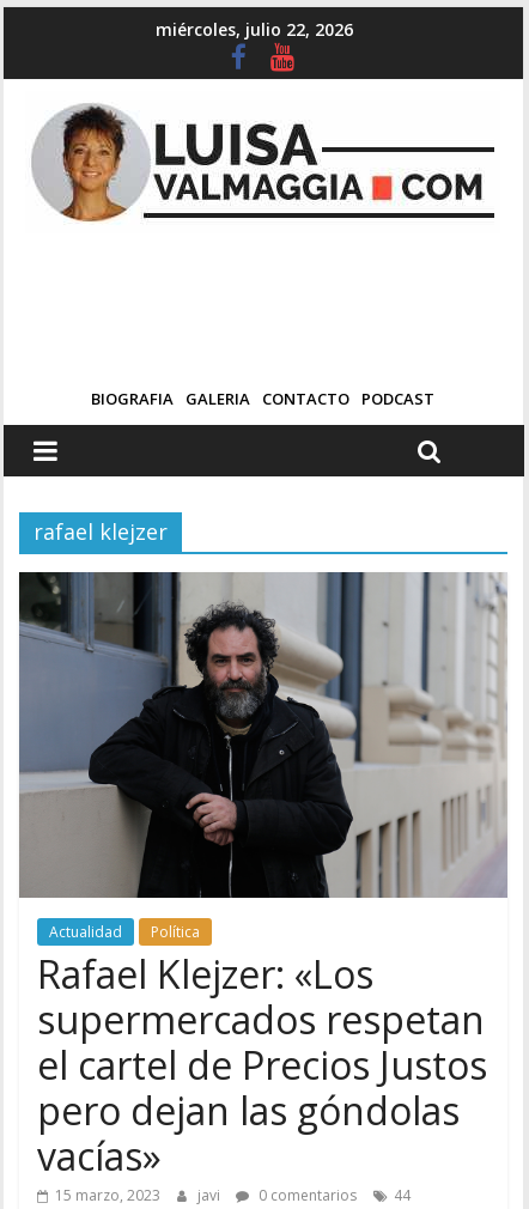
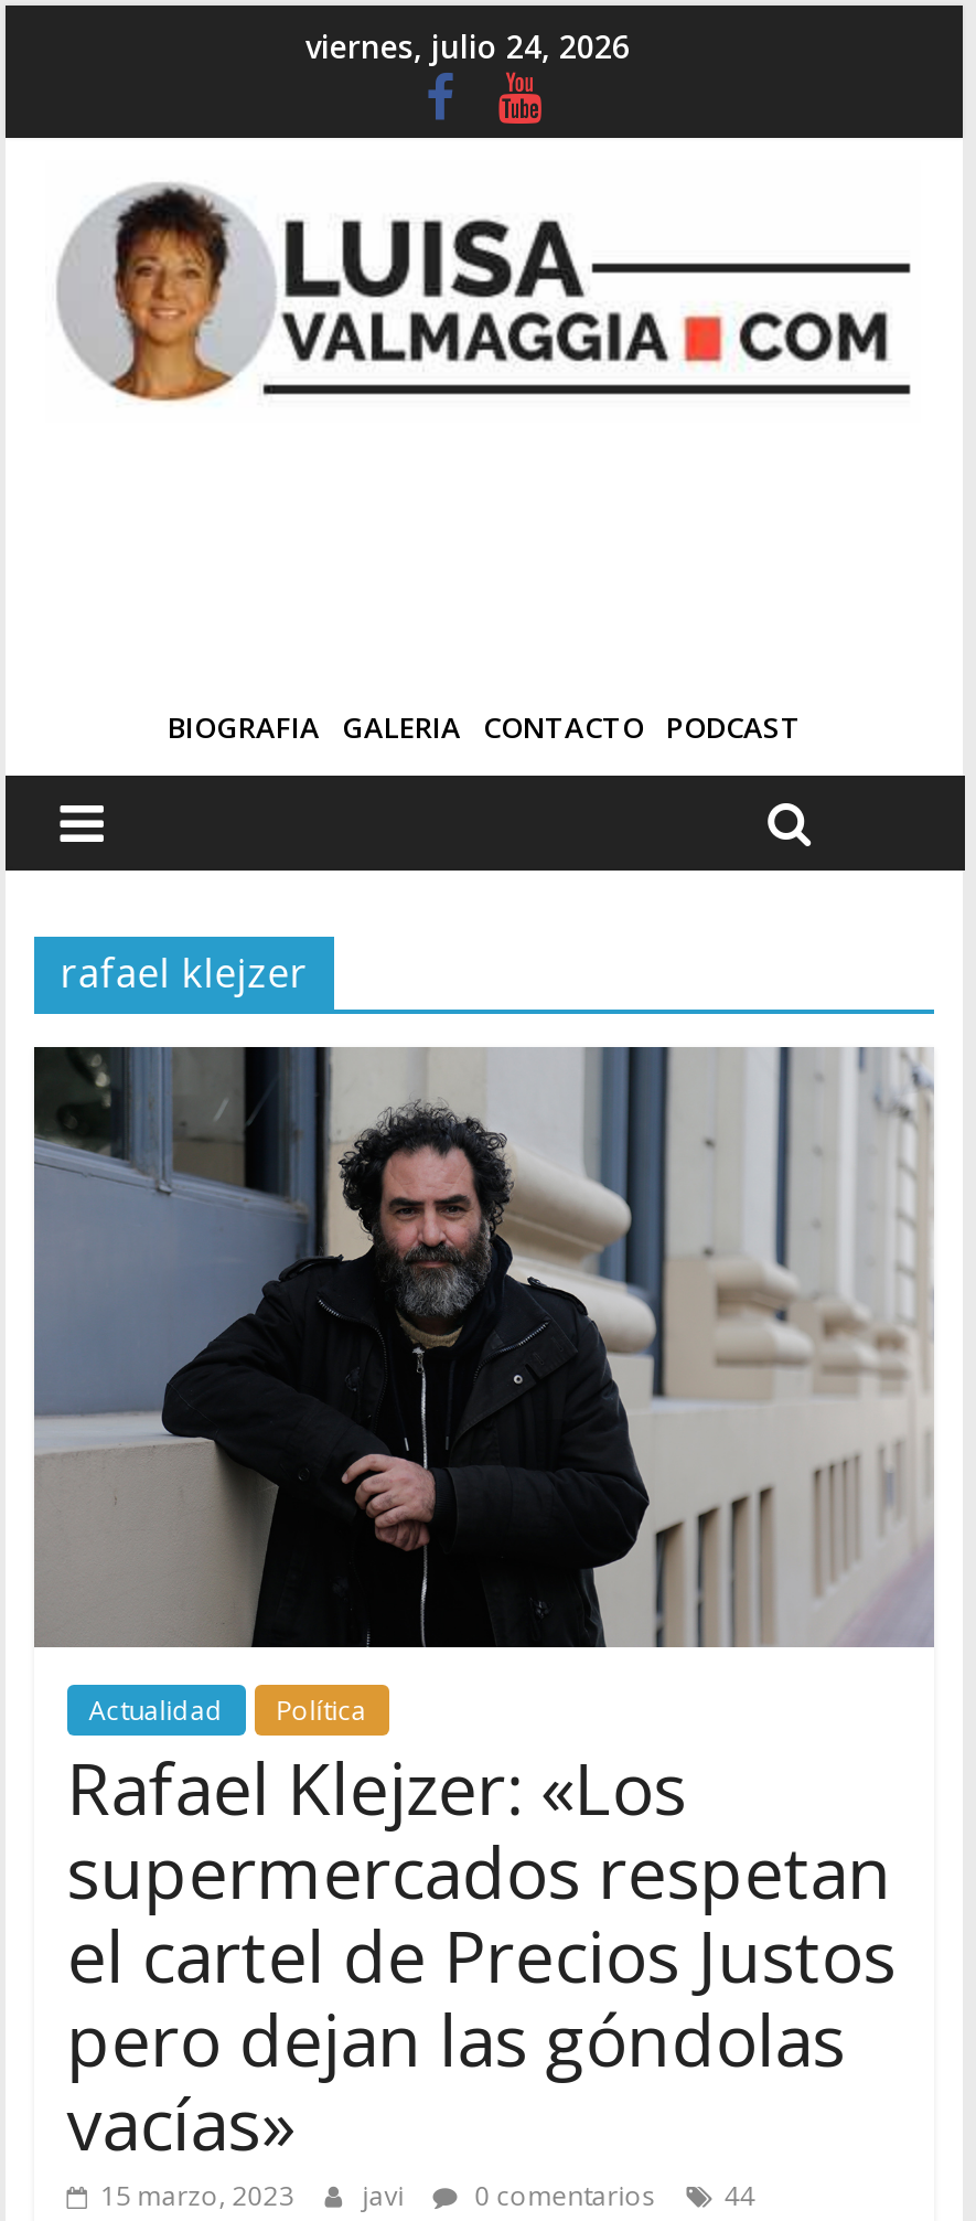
[156,18,353,41] miércoles, julio 22, 2026 -> [305,25,630,67] viernes, julio 24, 2026

